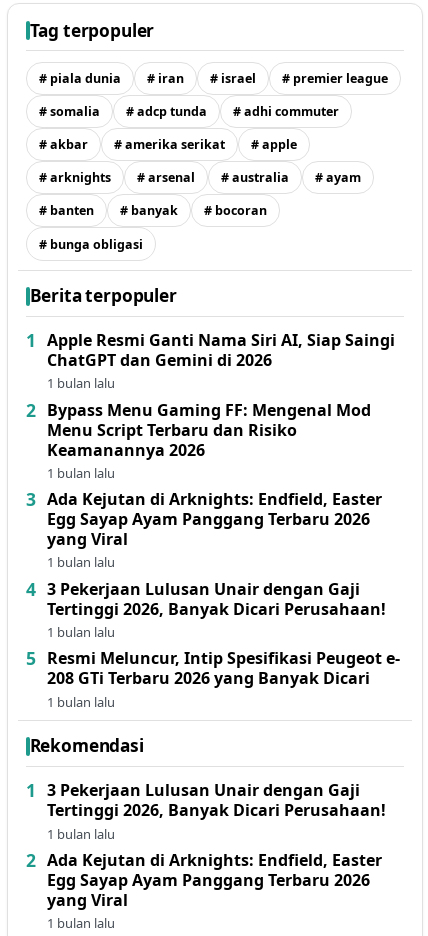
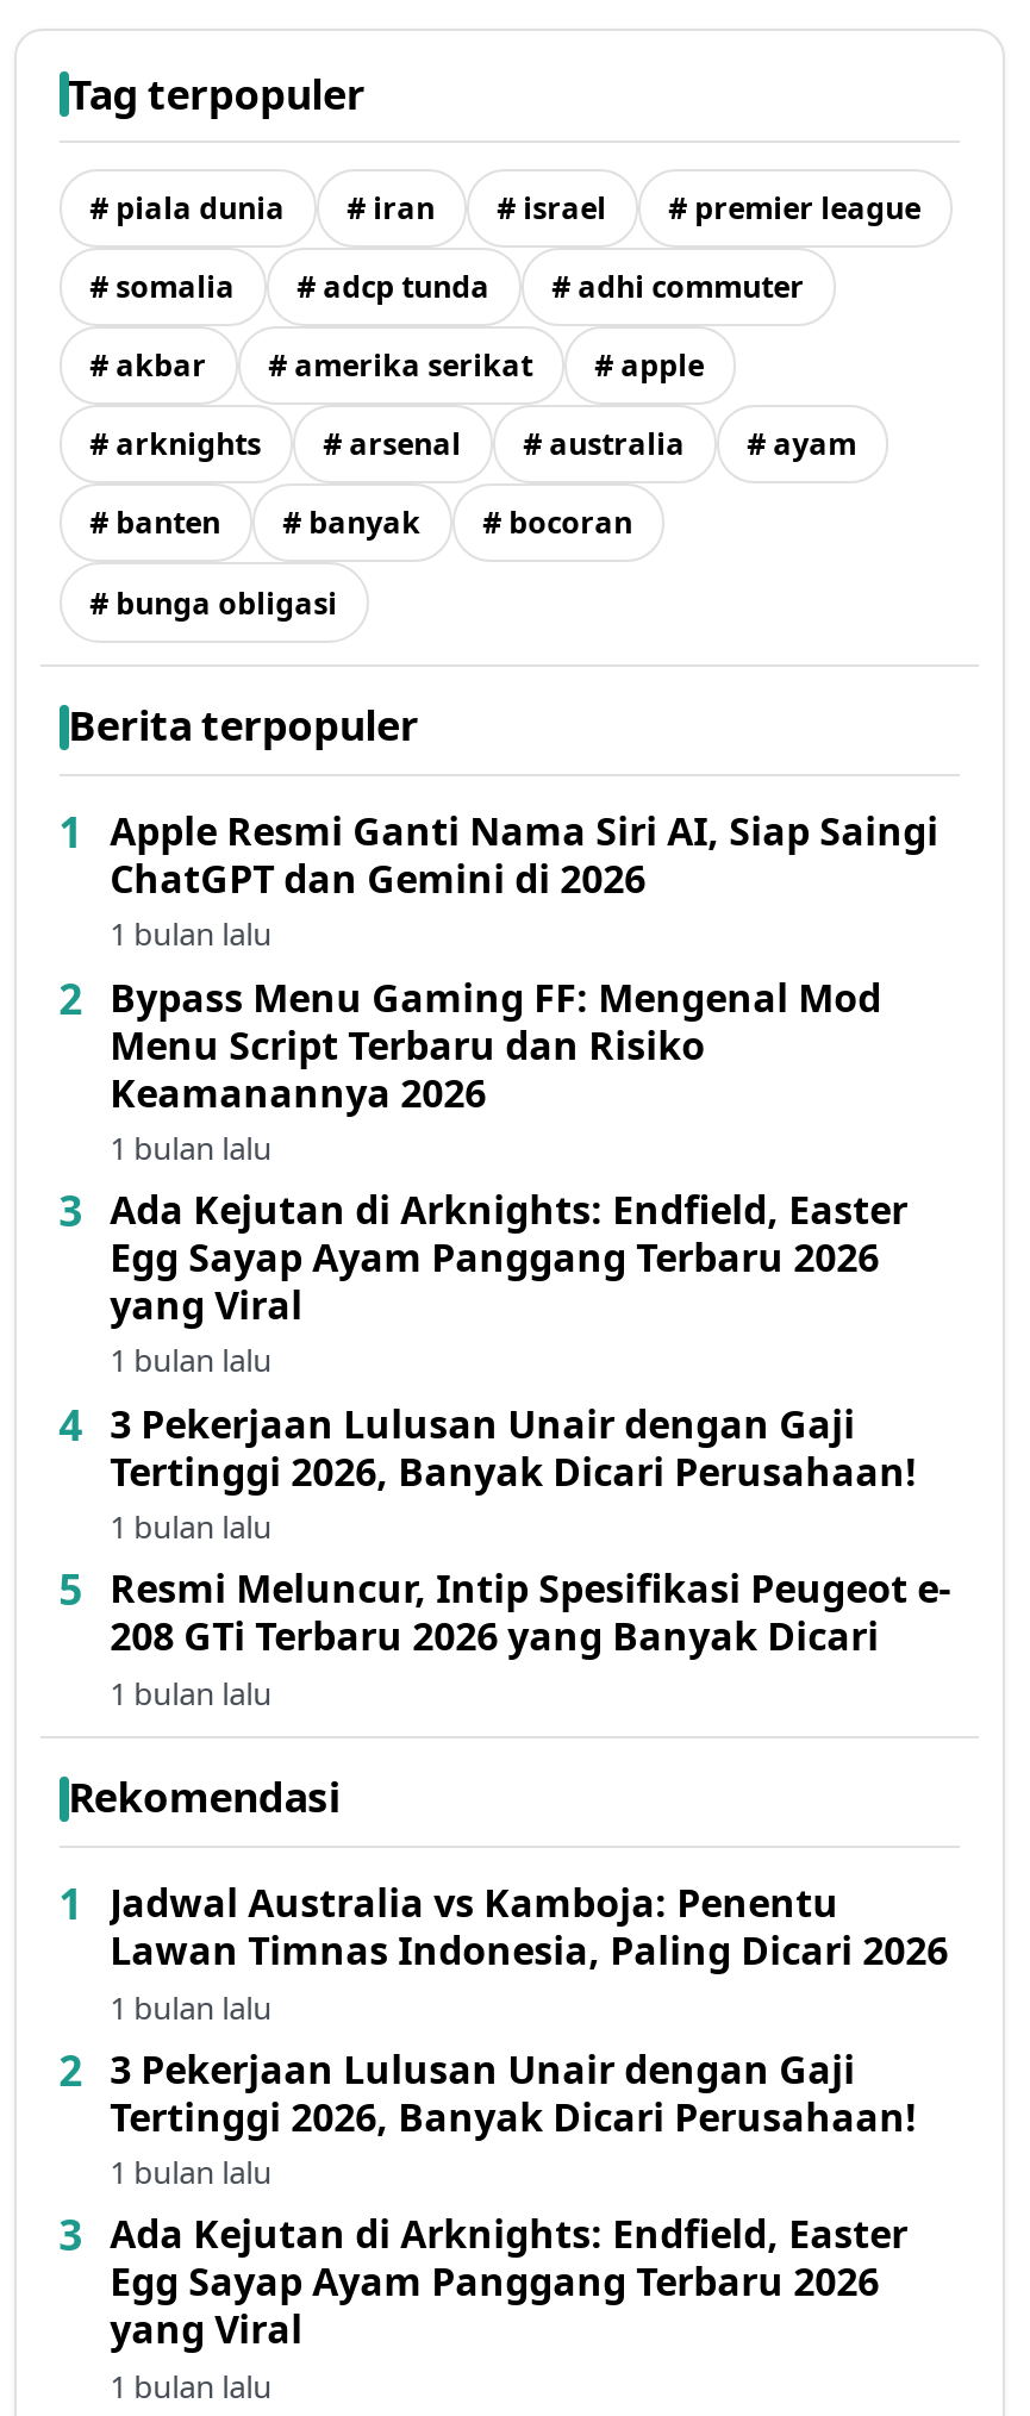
none -> [110,1877,948,2028] Jadwal Australia vs Kamboja: Penentu | Lawan Timnas Indonesia, Paling Dicari 2026 | 1 bulan lalu

